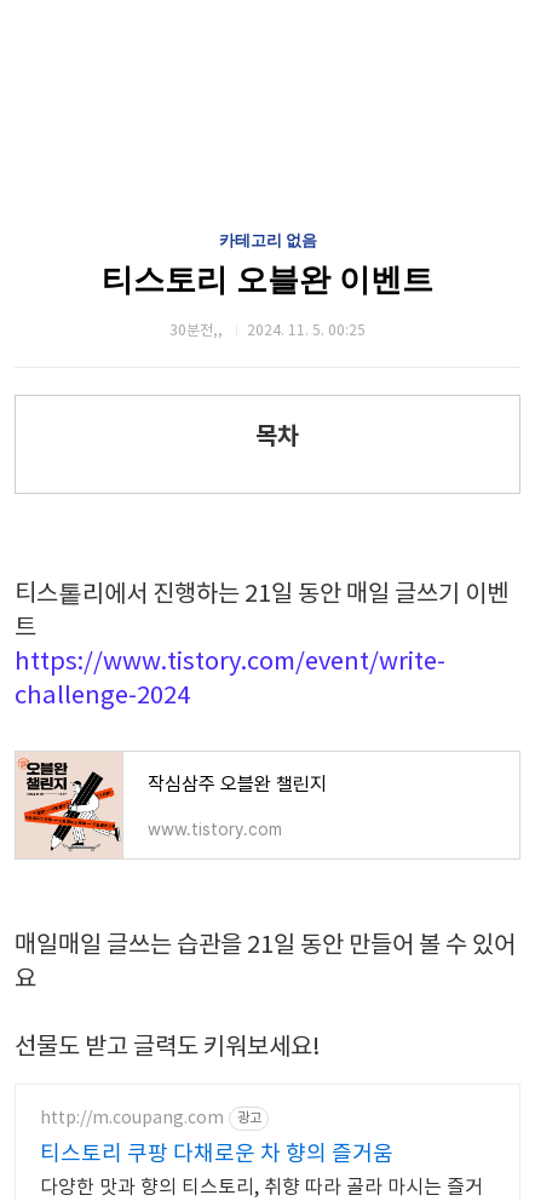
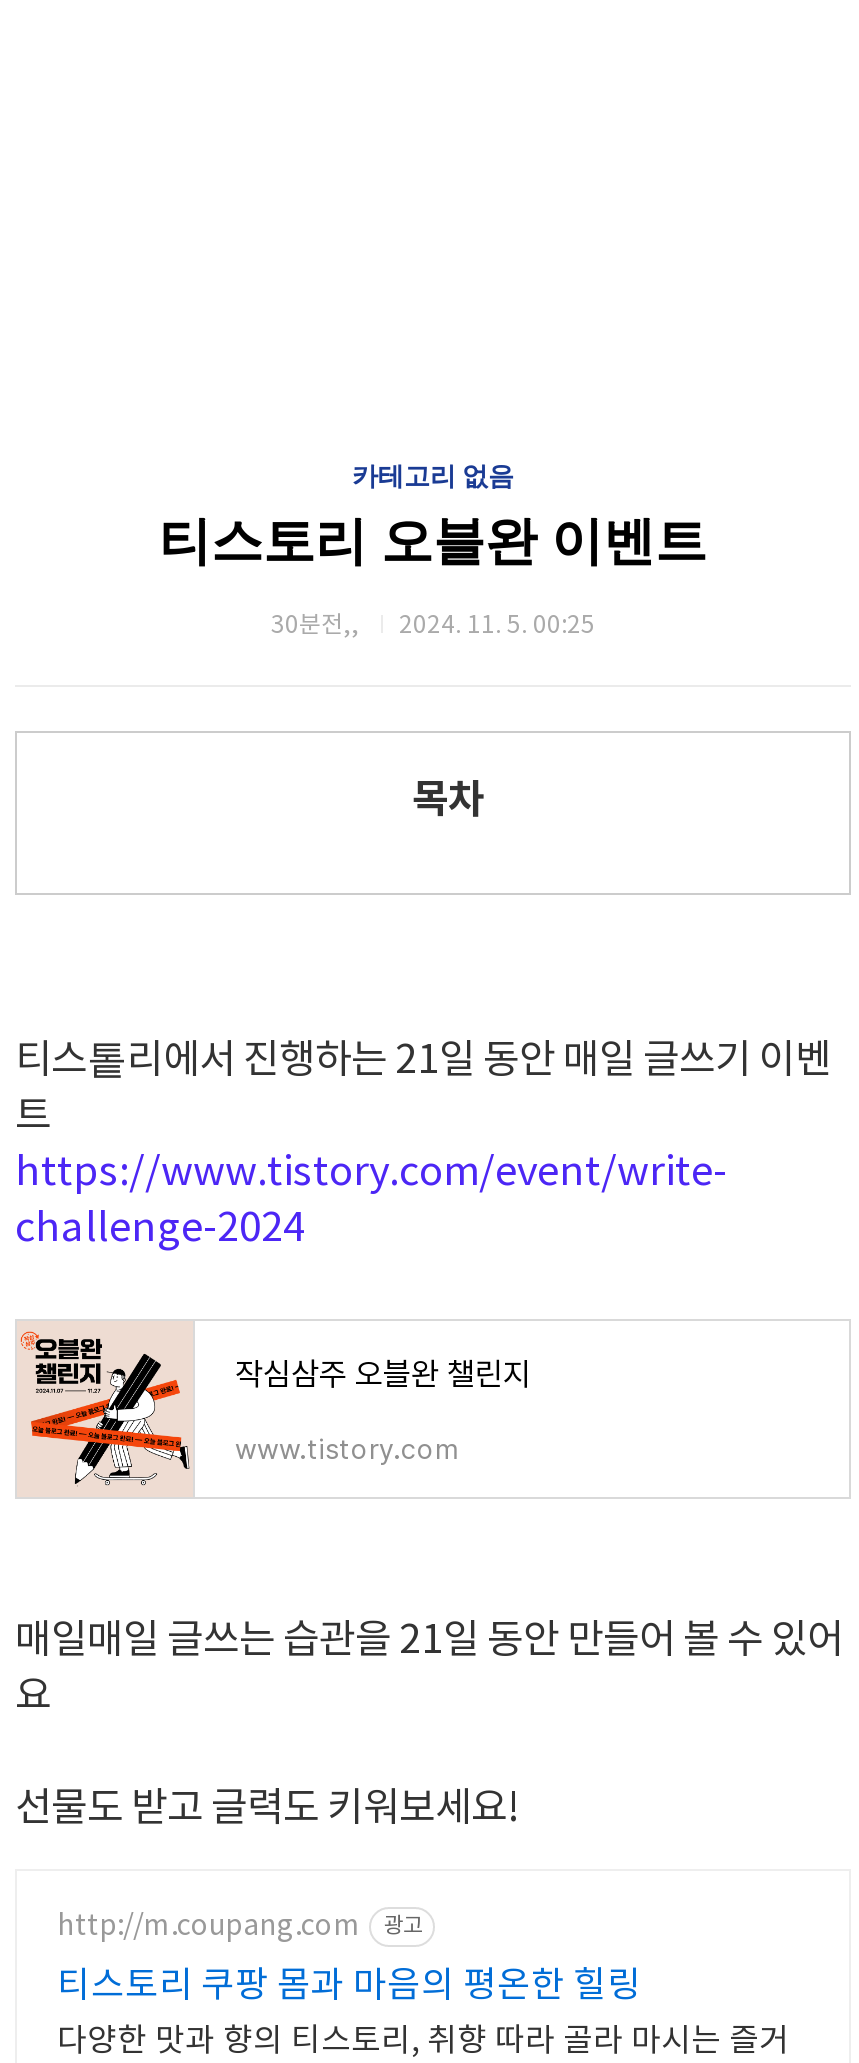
[40,1142,393,1167] 티스토리 쿠팡 다채로운 차 향의 즐거움 -> [57,1965,641,2007] 티스토리 쿠팡 몸과 마음의 평온한 힐링

